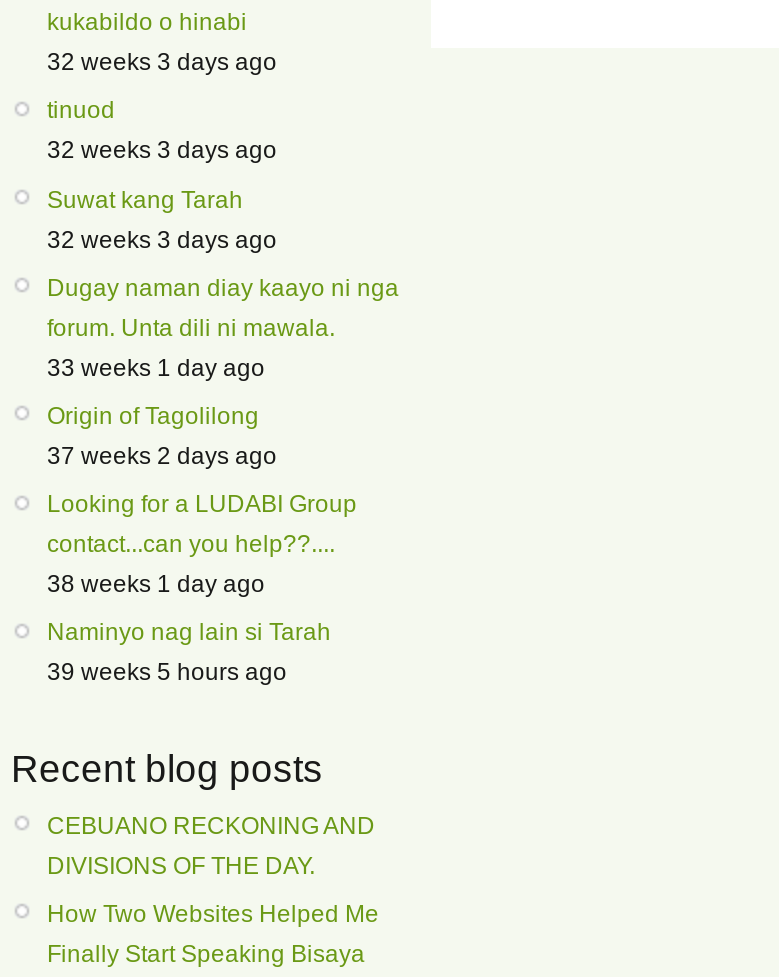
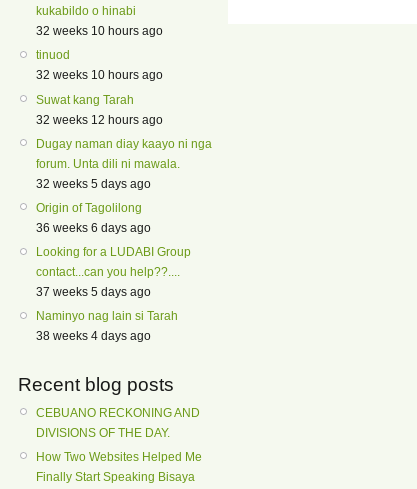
[47,49,277,77] 32 weeks 3 days ago -> [36,24,163,38] 32 weeks 10 hours ago
[47,137,277,165] 32 weeks 3 days ago -> [36,68,163,82] 32 weeks 10 hours ago
[47,225,277,253] 32 weeks 3 days ago -> [36,113,163,127] 32 weeks 12 hours ago
[47,354,265,382] 33 weeks 1 day ago -> [36,177,151,191] 32 weeks 5 days ago
[47,442,277,470] 37 weeks 2 days ago -> [36,221,151,235] 36 weeks 6 days ago
[47,570,265,598] 38 weeks 1 day ago -> [36,285,151,299] 37 weeks 5 days ago
[47,659,287,687] 39 weeks 5 hours ago -> [36,329,151,343] 38 weeks 4 days ago

